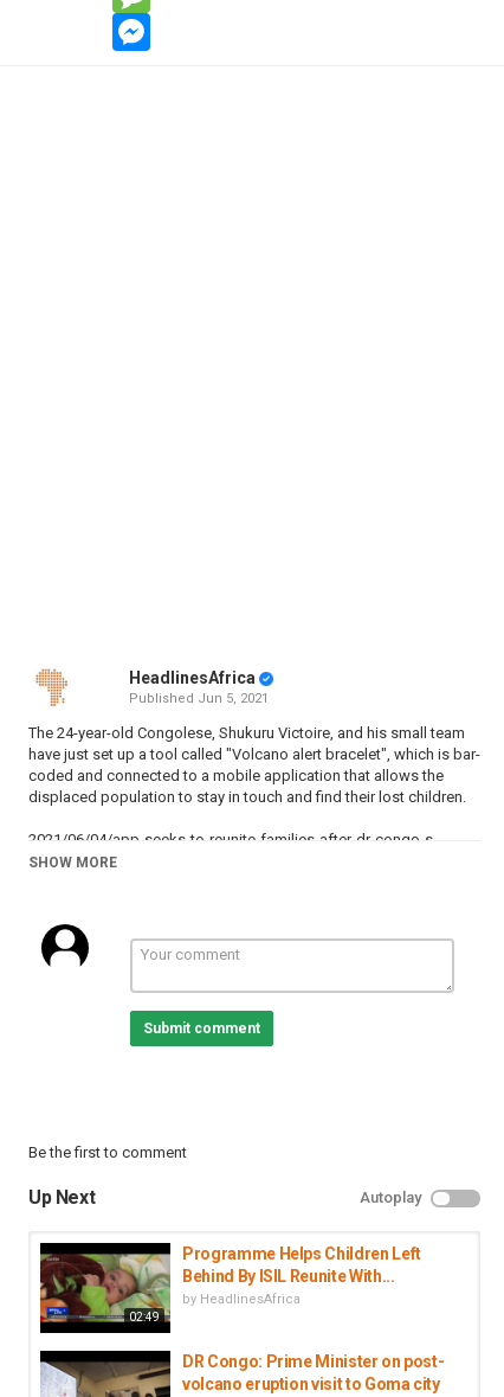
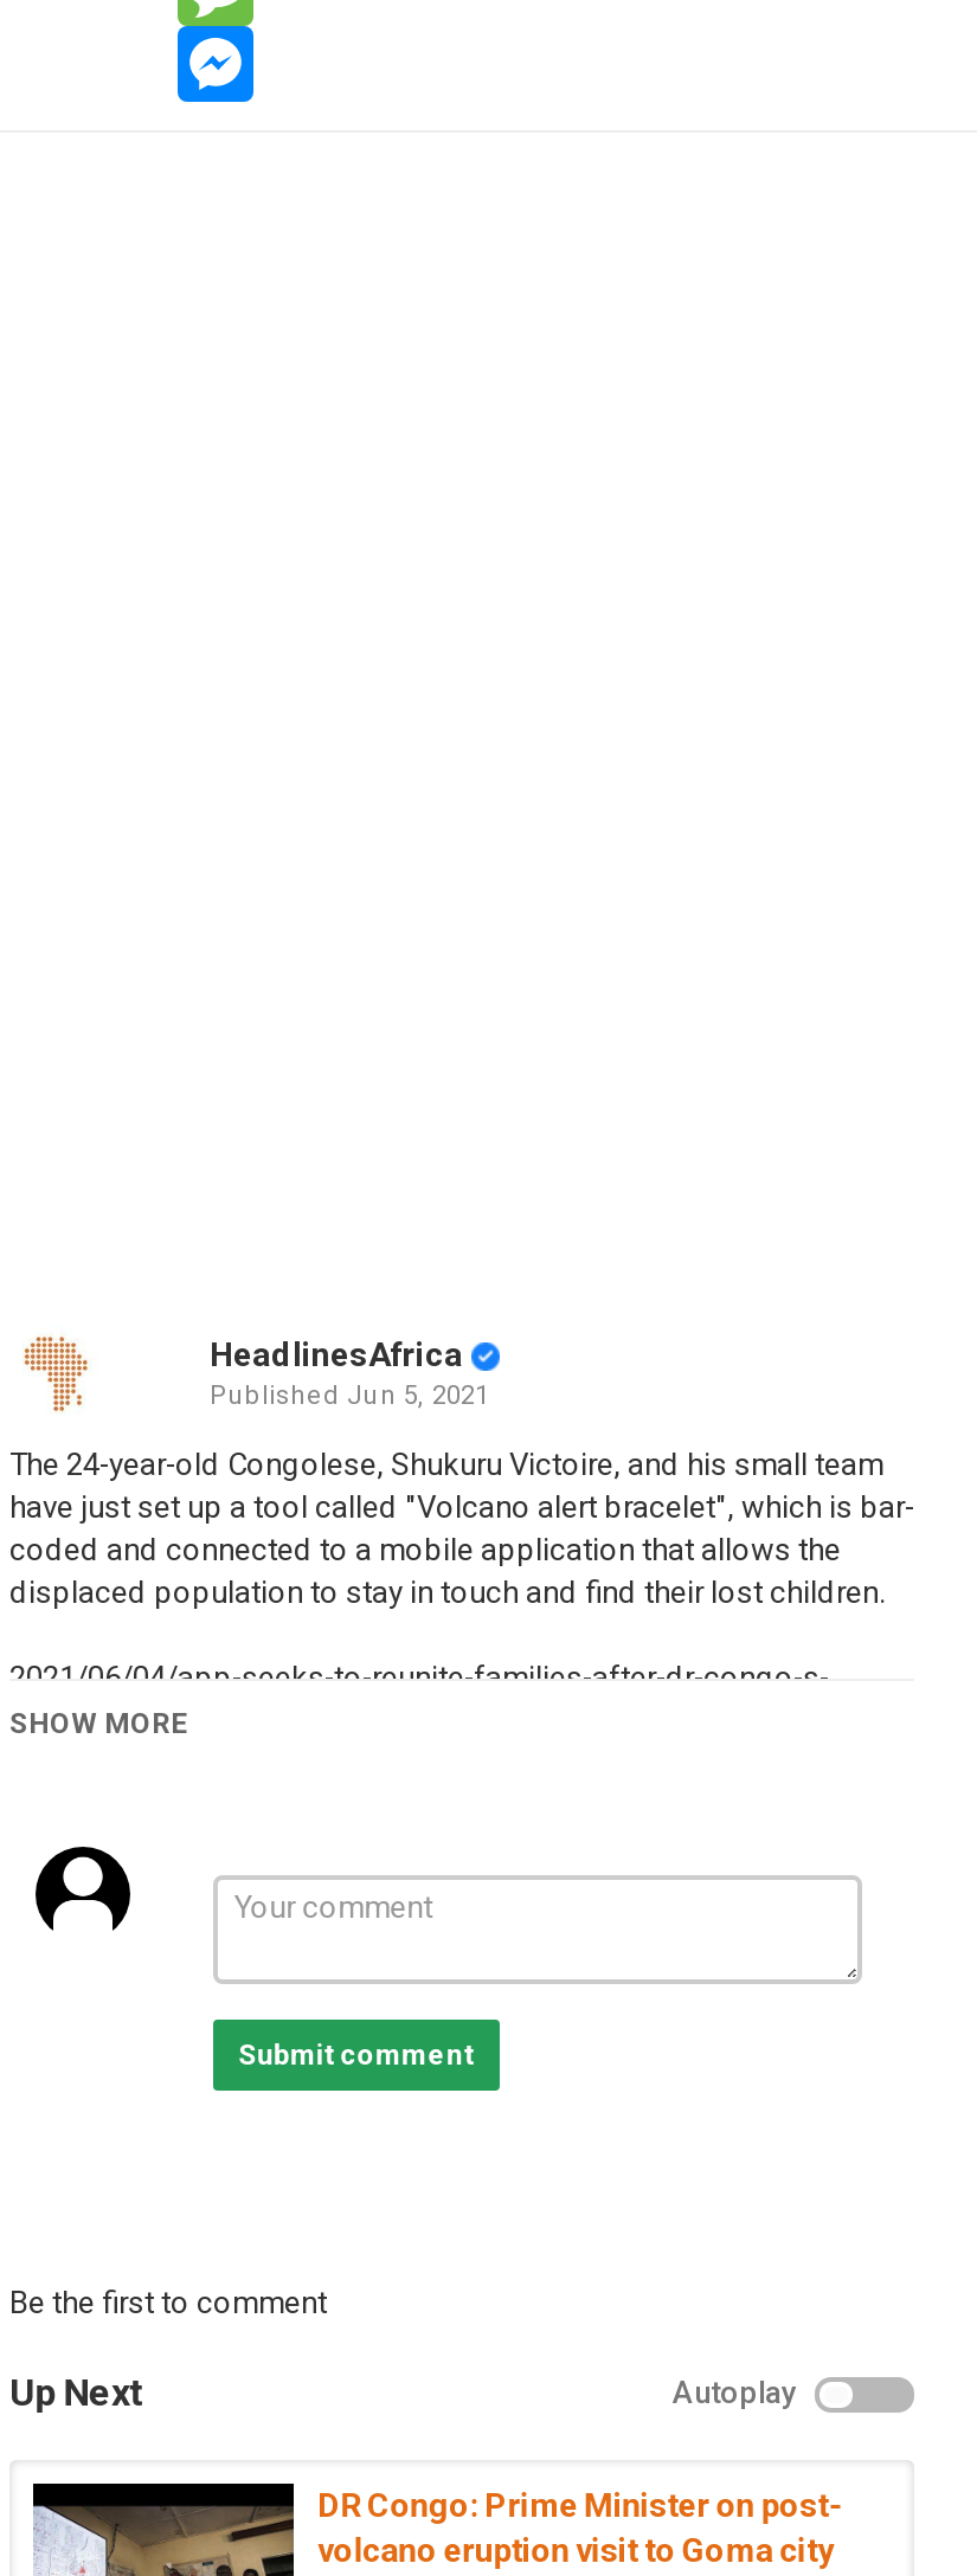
[182,1244,421,1307] Programme Helps Children Left | Behind By ISIL Reunite With... | by HeadlinesAfrica -> none
[39,1254,169,1334] [image] | 02:49 -> none

